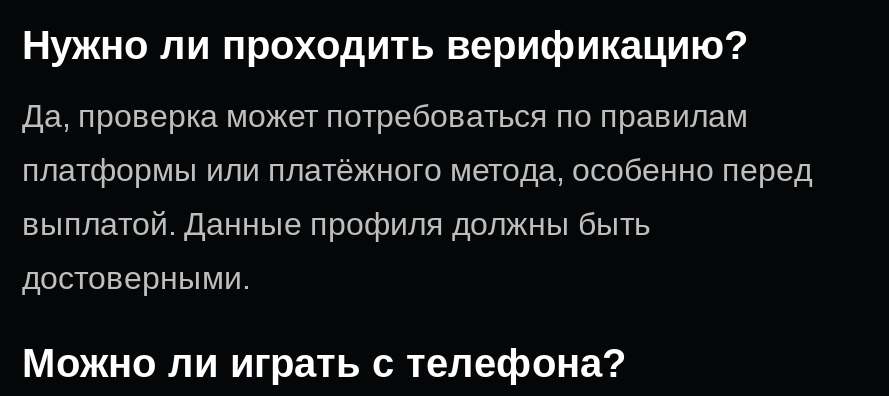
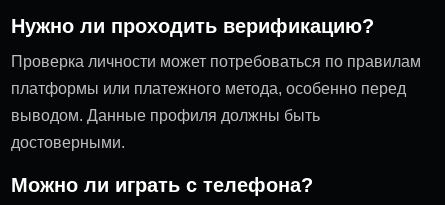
[22,99,748,133] Да, проверка может потребоваться по правилам -> [11,53,421,70] Проверка личности может потребоваться по правилам
[22,153,812,187] платформы или платёжного метода, особенно перед -> [11,80,406,97] платформы или платежного метода, особенно перед
[22,207,650,241] выплатой. Данные профиля должны быть -> [11,107,320,124] выводом. Данные профиля должны быть

